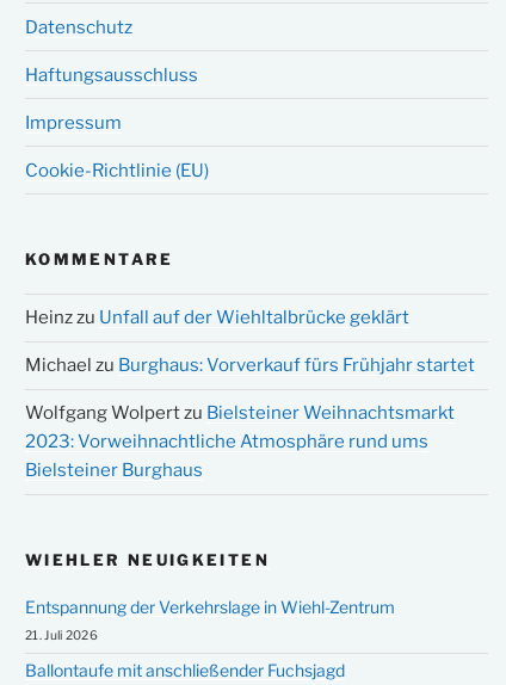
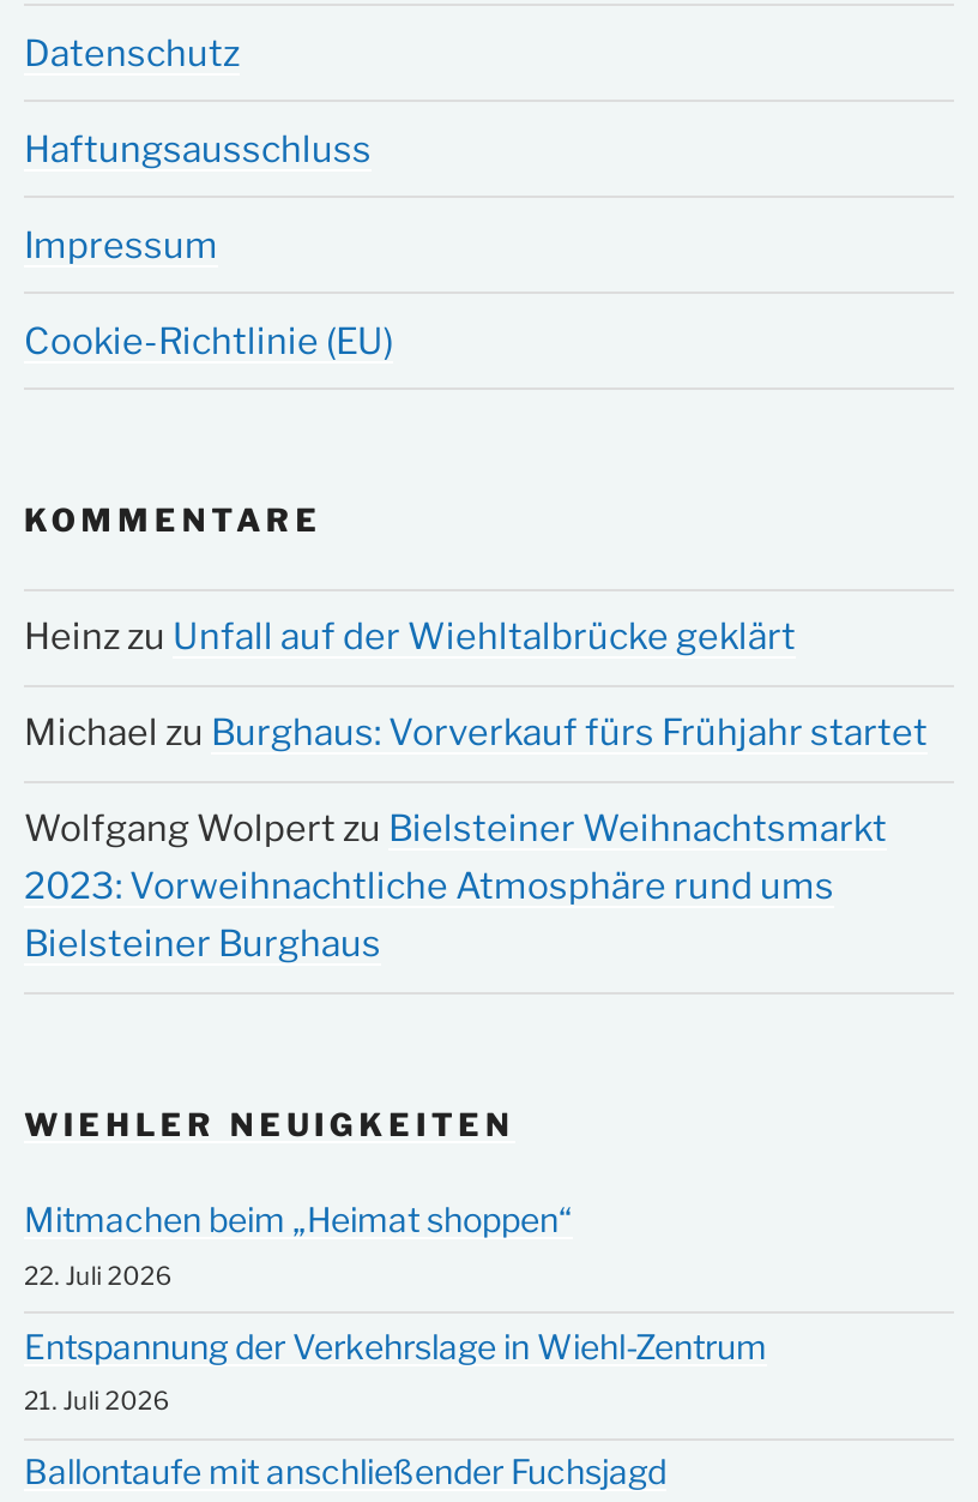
none -> [24,1199,573,1291] Mitmachen beim „Heimat shoppen“ | 22. Juli 2026

